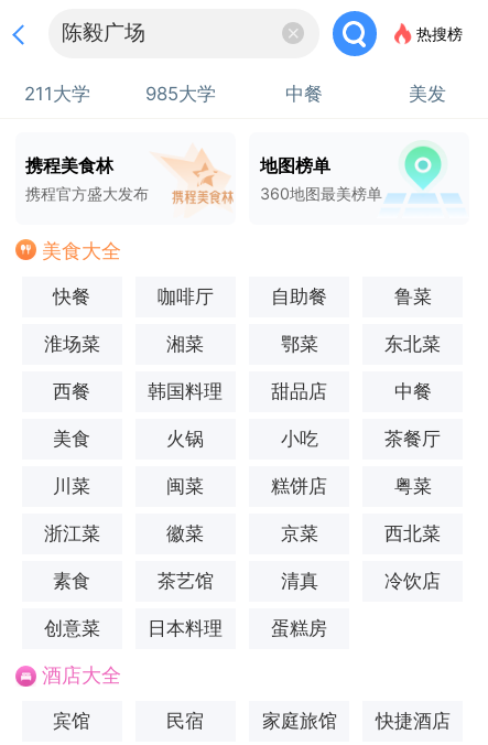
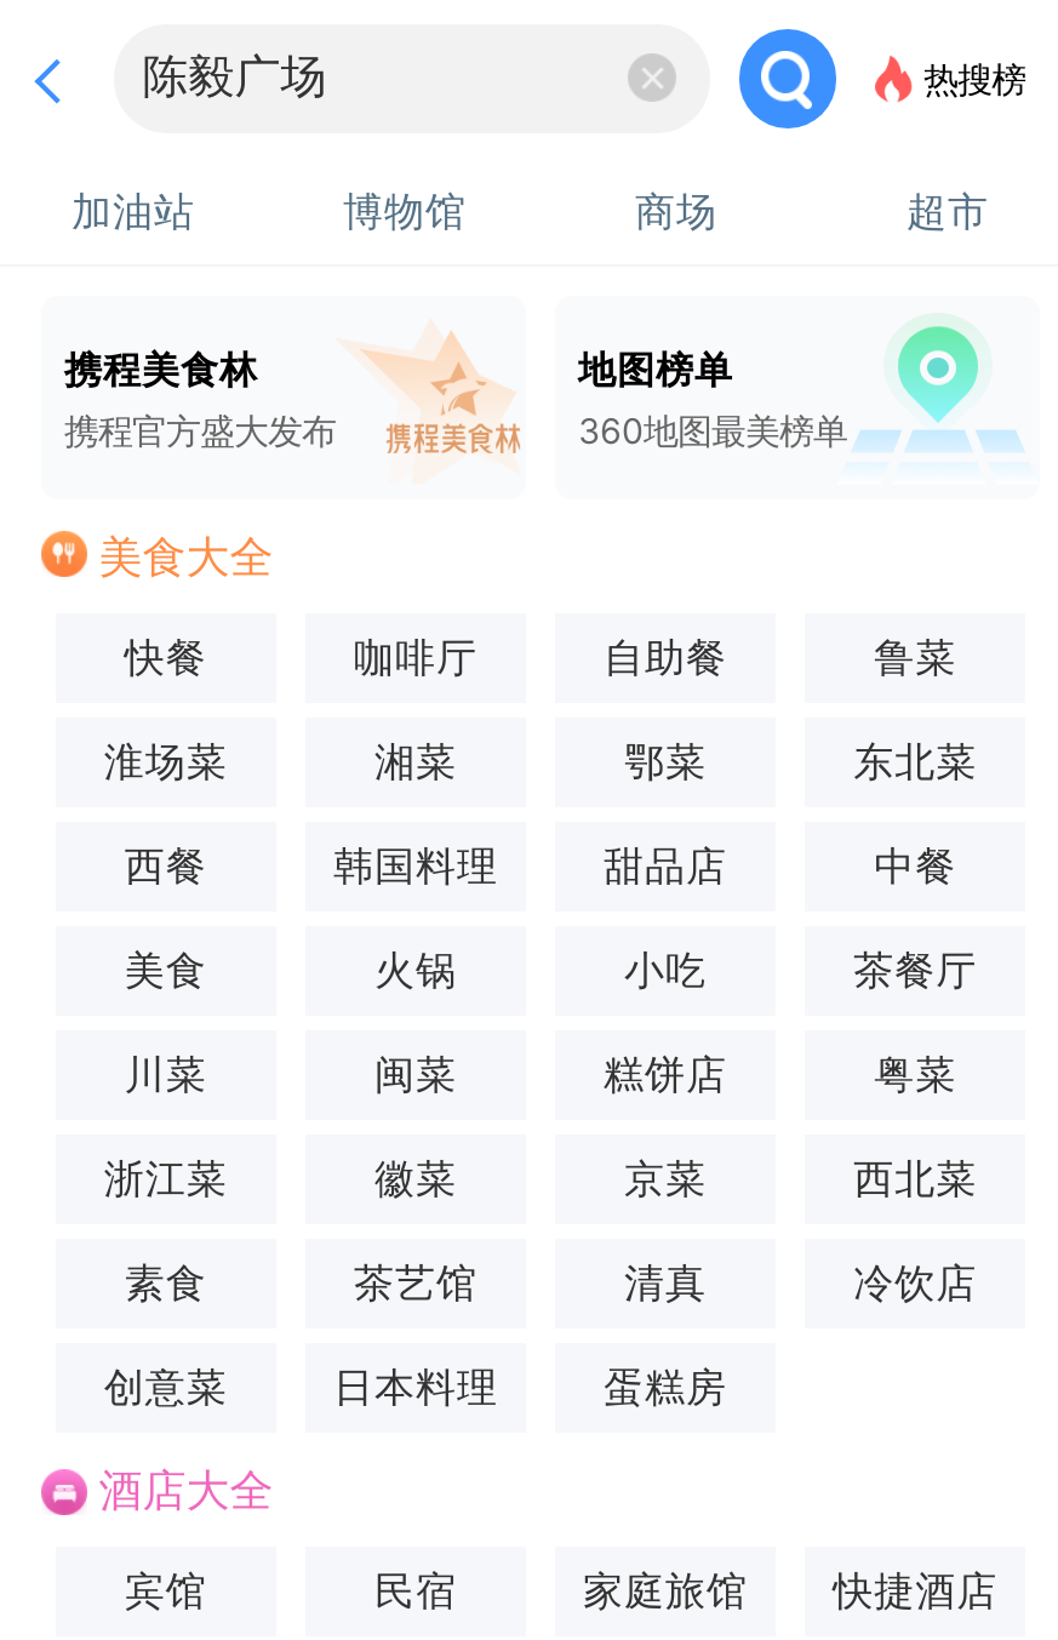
[24,83,446,105] 211大学 | 985大学 | 中餐 | 美发 -> [72,186,989,235] 加油站 | 博物馆 | 商场 | 超市

